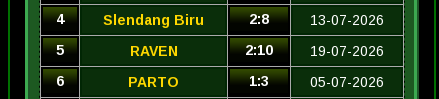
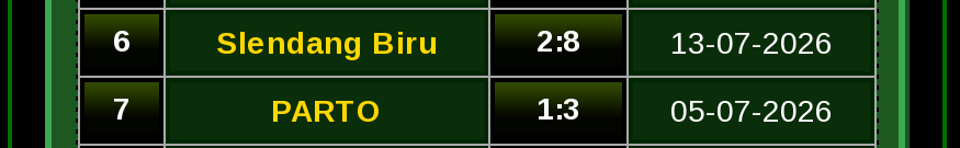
[56,11,64,27] 4 -> [113,23,131,58] 6
[56,42,384,89] 5 | RAVEN | 2:10 | 19-07-2026 | 6 -> [113,91,131,126] 7

